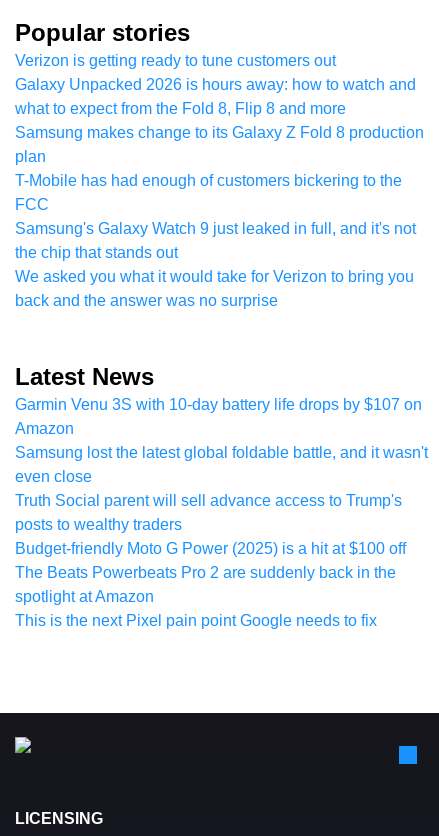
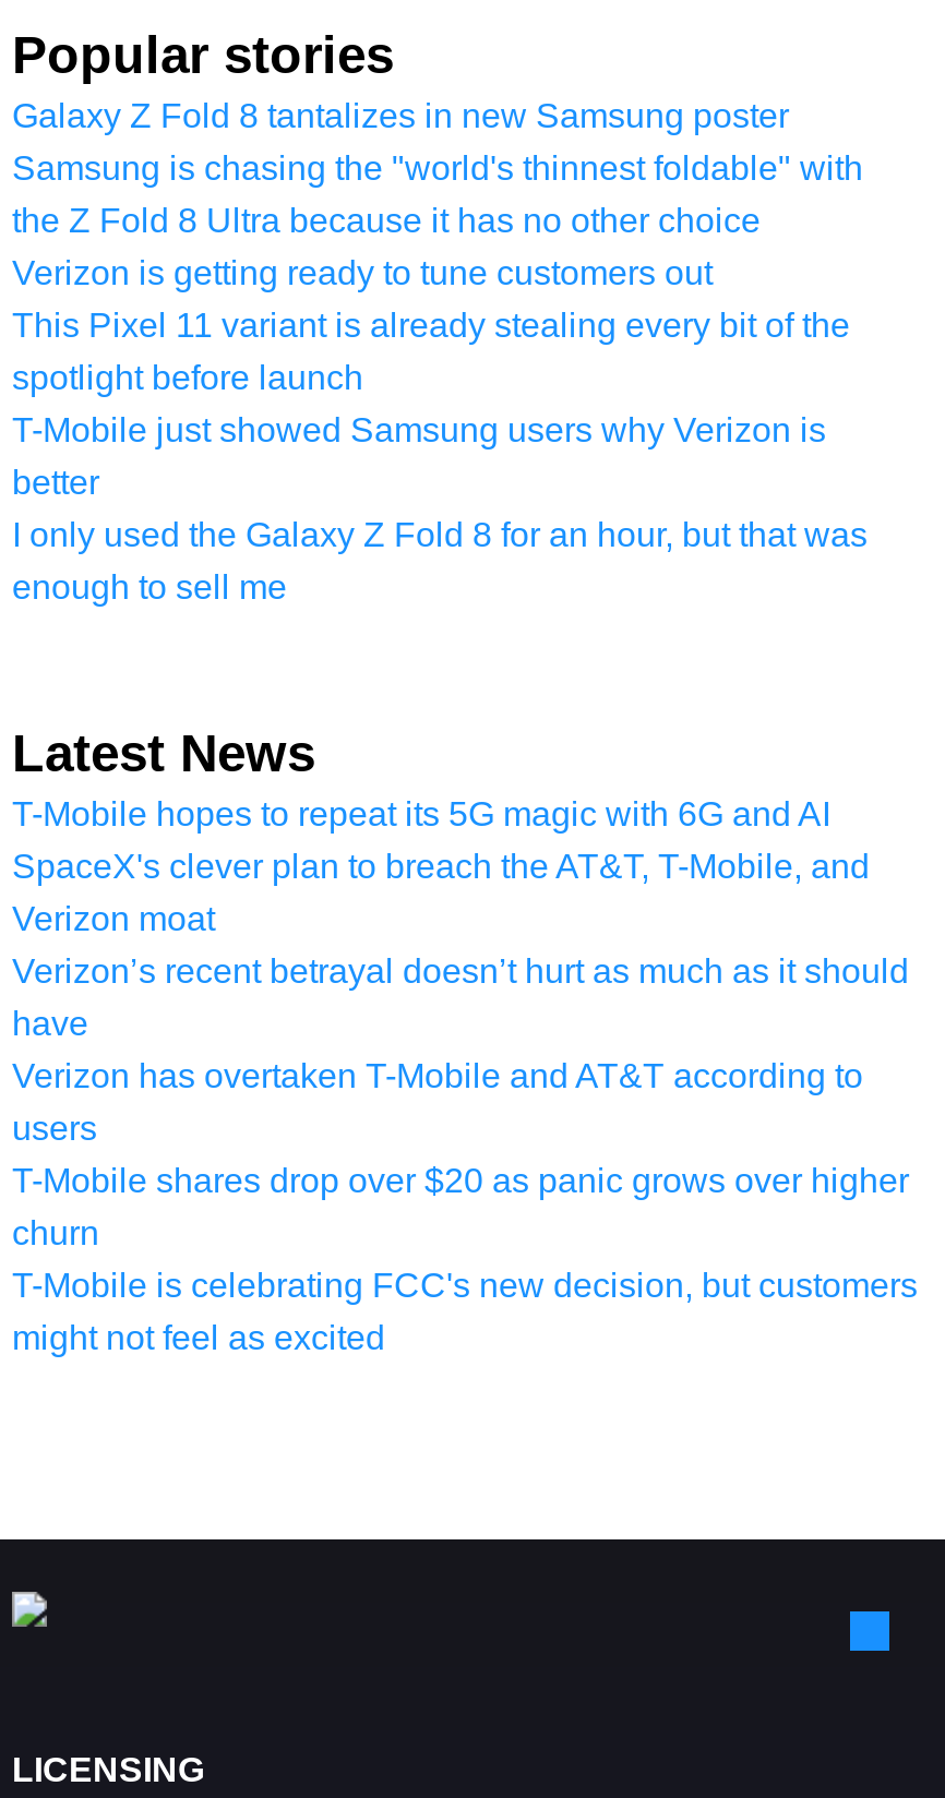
none -> [12,97,863,239] Galaxy Z Fold 8 tantalizes in new Samsung poster | Samsung is chasing the "world's thinnest foldable" with | the Z Fold 8 Ultra because it has no other choice
moved [15,52,336,69] -> [12,254,713,291]: Verizon is getting ready to tune customers out
[15,76,424,309] Galaxy Unpacked 2026 is hours away: how to watch and | what to expect from the Fold 8, Flip 8 and more | Samsung makes change to its Galaxy Z Fold 8 production | plan | T-Mobile has had enough of customers bickering to the | FCC | Samsung's Galaxy Watch 9 just leaked in full, and it's not | the chip that stands out | We asked you what it would take for Verizon to bring you | back and the answer was no surprise -> [12,306,868,605] This Pixel 11 variant is already stealing every bit of the | spotlight before launch | T-Mobile just showed Samsung users why Verizon is | better | I only used the Galaxy Z Fold 8 for an hour, but that was | enough to sell me
moved [15,363,154,390] -> [12,723,315,782]: Latest News
[15,396,428,629] Garmin Venu 3S with 10-day battery life drops by $107 on | Amazon | Samsung lost the latest global foldable battle, and it wasn't | even close | Truth Social parent will sell advance access to Trump's | posts to wealthy traders | Budget-friendly Moto G Power (2025) is a hit at $100 off | The Beats Powerbeats Pro 2 are suddenly back in the | spotlight at Amazon | This is the next Pixel pain point Google needs to fix -> [12,795,918,1356] T-Mobile hopes to repeat its 5G magic with 6G and AI | SpaceX's clever plan to breach the AT&T, T-Mobile, and | Verizon moat | Verizon’s recent betrayal doesn’t hurt as much as it should | have | Verizon has overtaken T-Mobile and AT&T according to | users | T-Mobile shares drop over $20 as panic grows over higher | churn | T-Mobile is celebrating FCC's new decision, but customers | might not feel as excited

